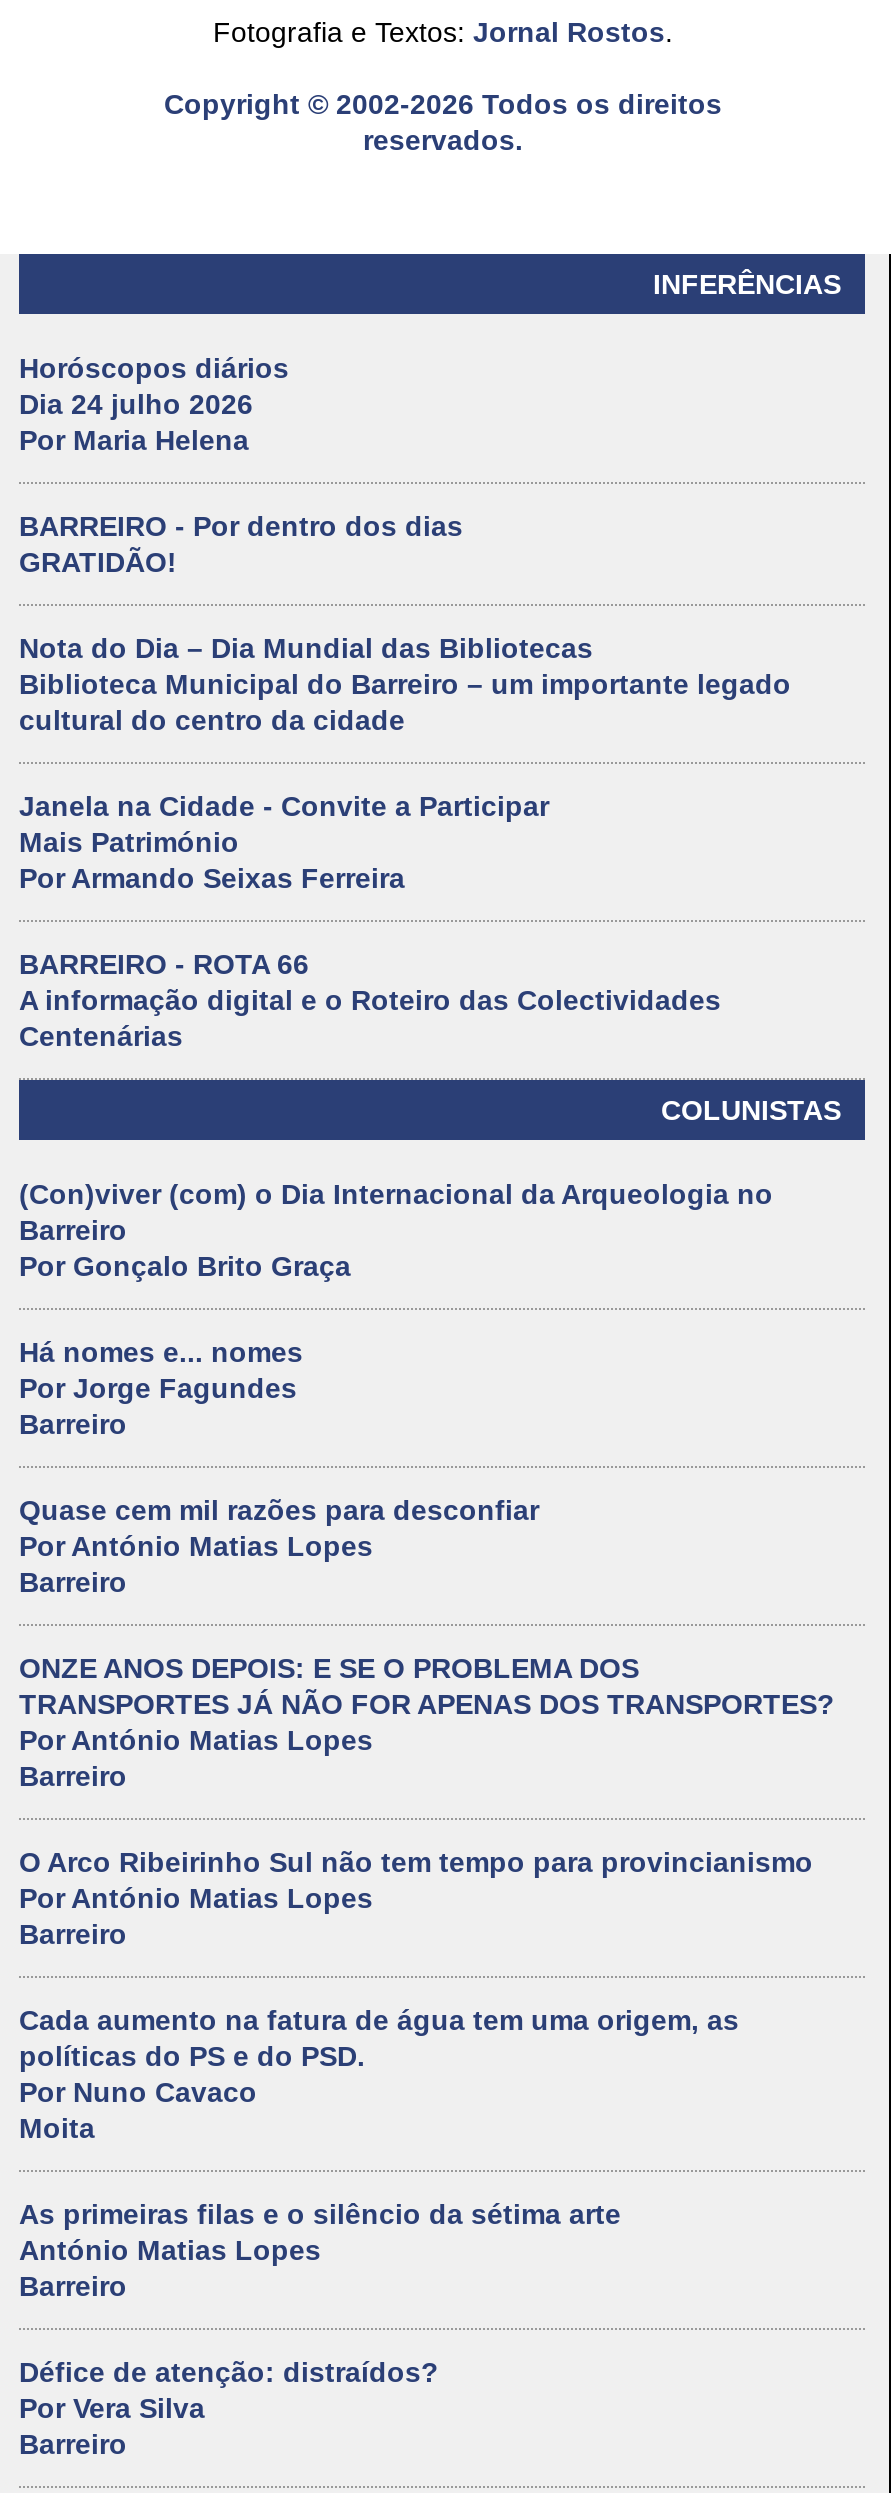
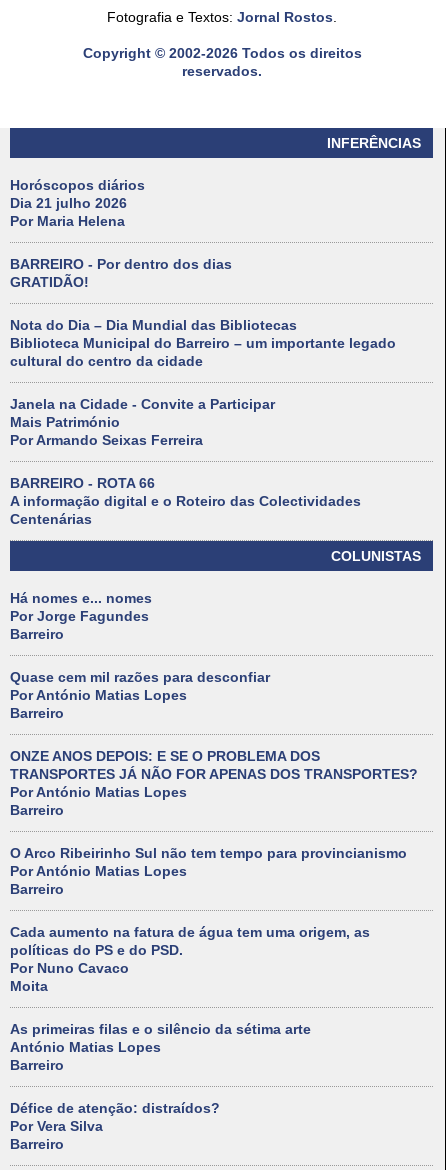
[19,389,253,421] Dia 24 julho 2026 -> [10,195,127,211] Dia 21 julho 2026
[19,1179,773,1283] (Con)viver (com) o Dia Internacional da Arqueologia no | Barreiro | Por Gonçalo Brito Graça -> none

